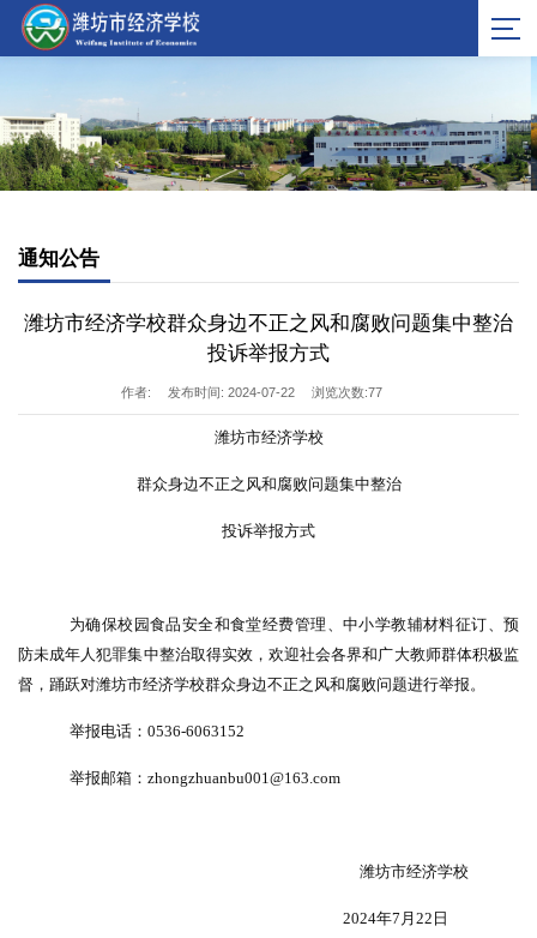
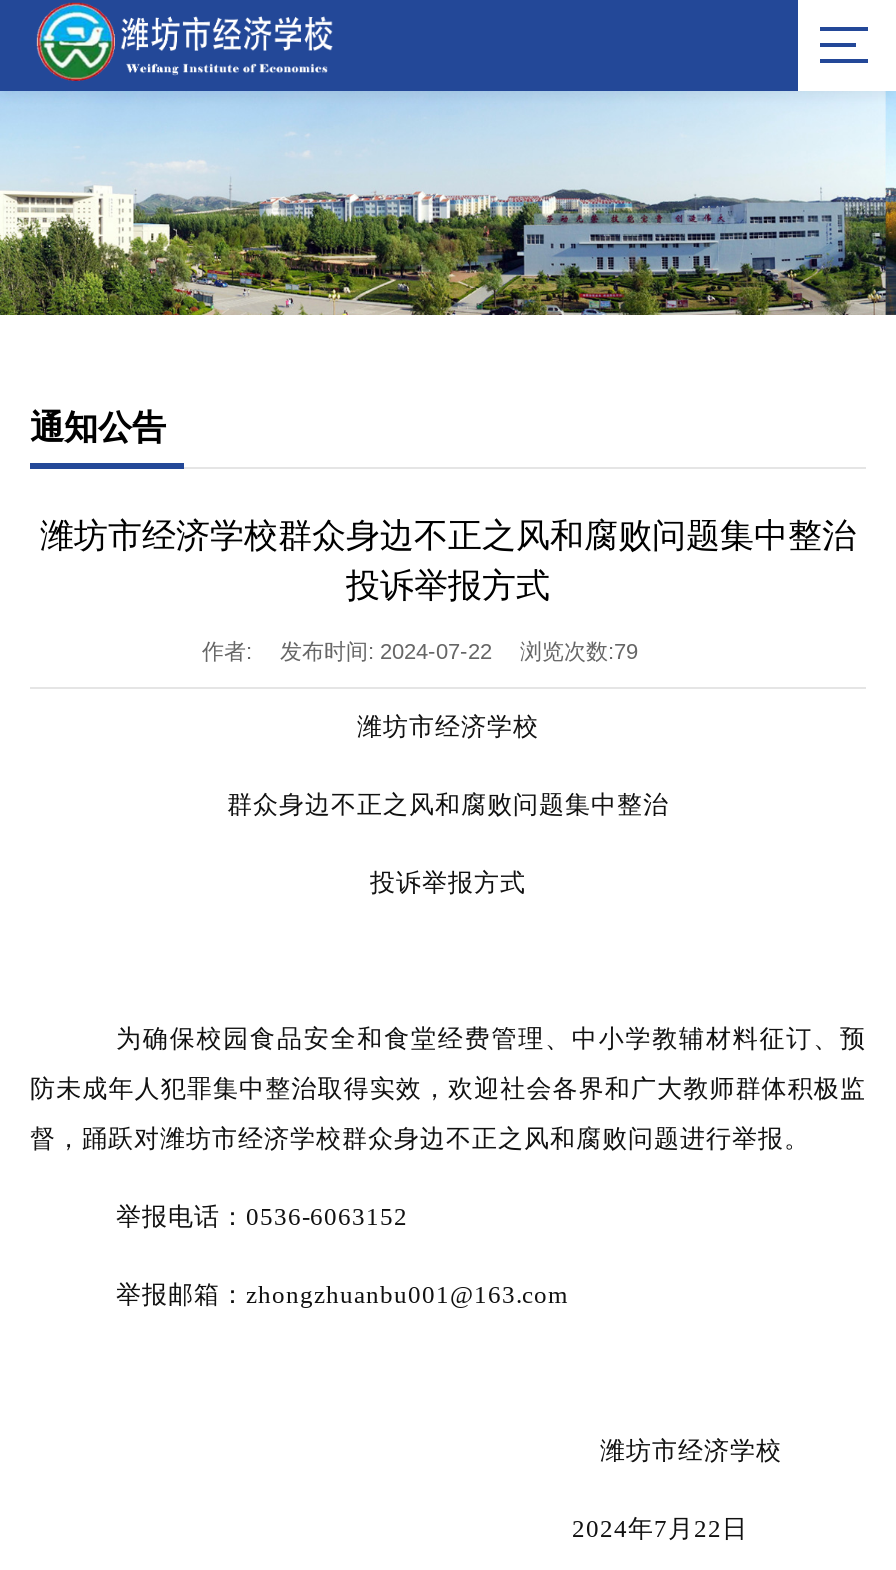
[121,385,382,399] 作者: 发布时间: 2024-07-22 浏览次数:77 -> [202,639,638,663] 作者: 发布时间: 2024-07-22 浏览次数:79

